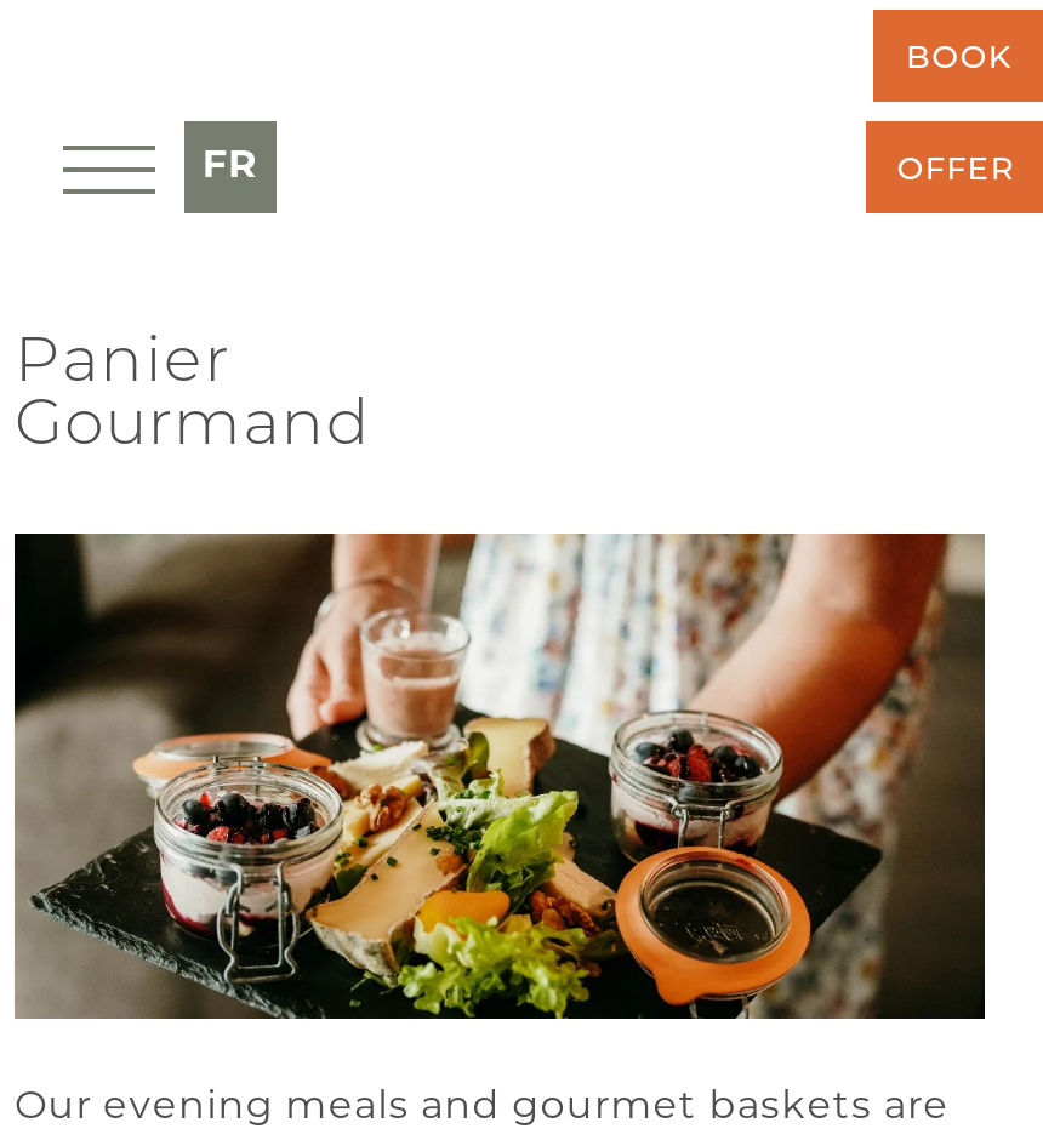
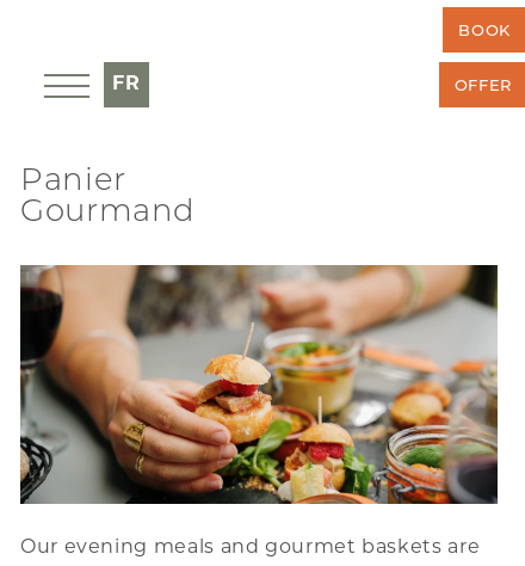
[12,531,987,1021] [image] -> [19,264,499,505] [image]

